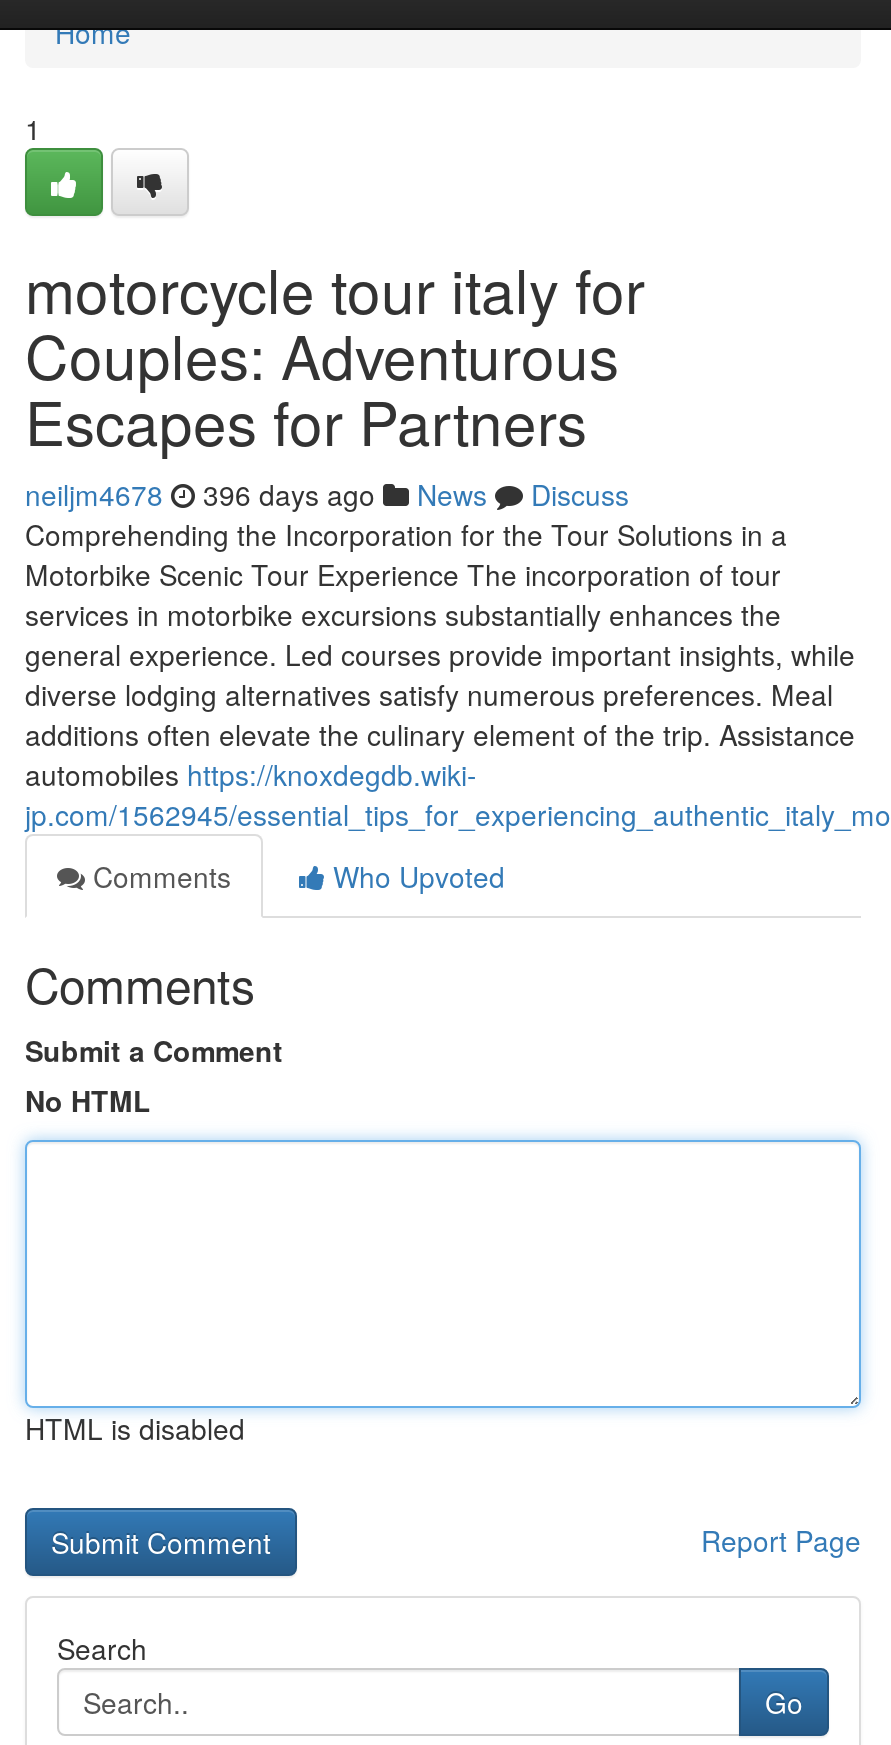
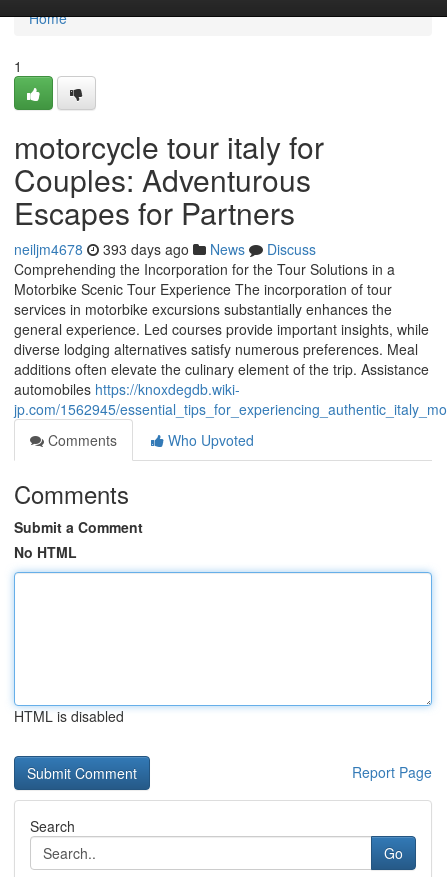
[25,474,629,514] neiljm4678 396 days ago News Discuss -> [14,239,316,259] neiljm4678 393 days ago News Discuss

